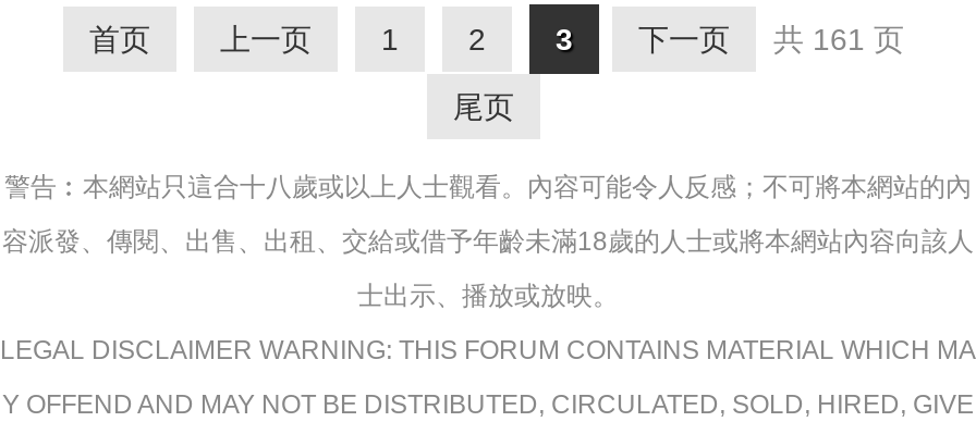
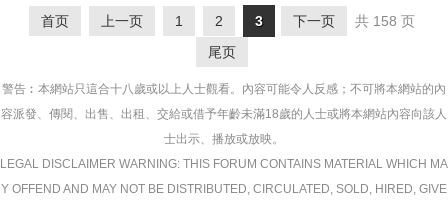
[89,22,913,57] 首页 上一页 1 2 3 下一页 共 161 页 -> [41,13,419,29] 首页 上一页 1 2 3 下一页 共 158 页

